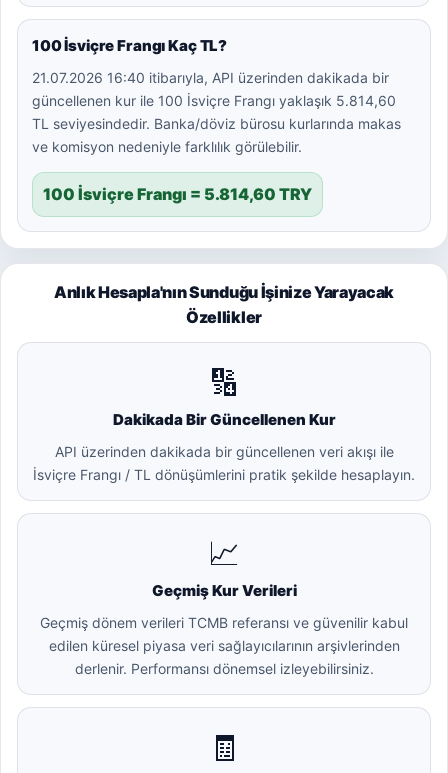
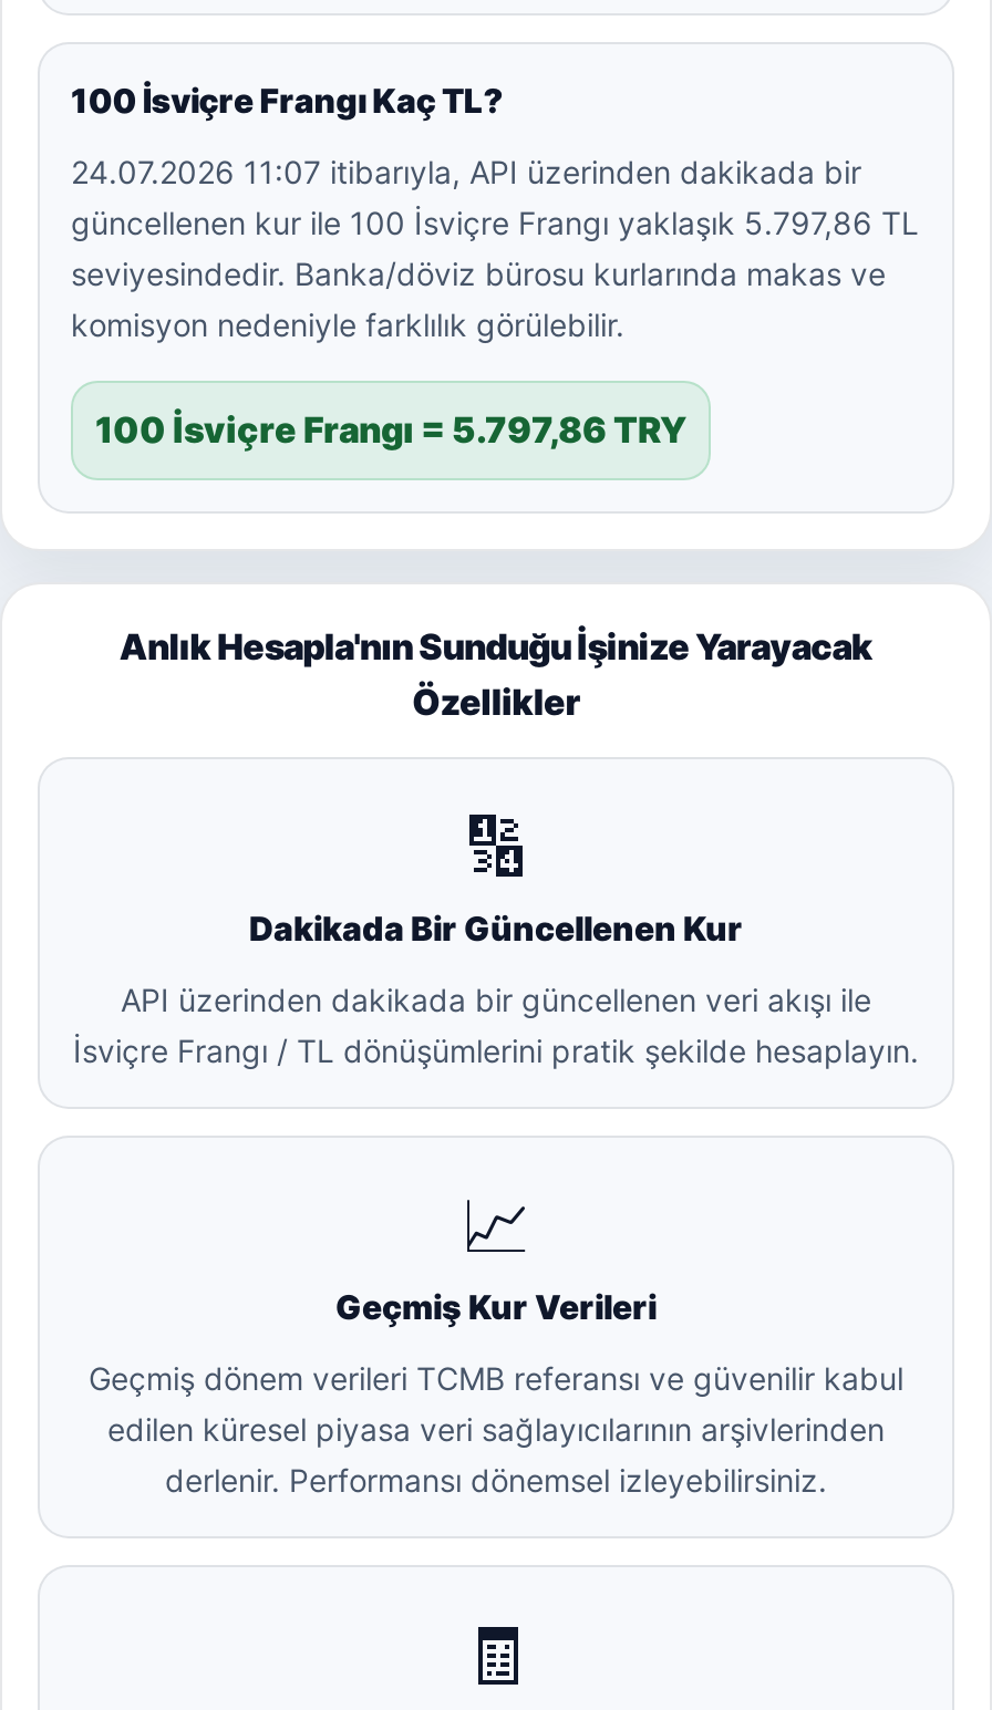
[32,69,401,155] 21.07.2026 16:40 itibarıyla, API üzerinden dakikada bir | güncellenen kur ile 100 İsviçre Frangı yaklaşık 5.814,60 | TL seviyesindedir. Banka/döviz bürosu kurlarında makas | ve komisyon nedeniyle farklılık görülebilir. -> [71,153,919,343] 24.07.2026 11:07 itibarıyla, API üzerinden dakikada bir | güncellenen kur ile 100 İsviçre Frangı yaklaşık 5.797,86 TL | seviyesindedir. Banka/döviz bürosu kurlarında makas ve | komisyon nedeniyle farklılık görülebilir.
[43,184,312,204] 100 İsviçre Frangı = 5.814,60 TRY -> [95,407,686,452] 100 İsviçre Frangı = 5.797,86 TRY

